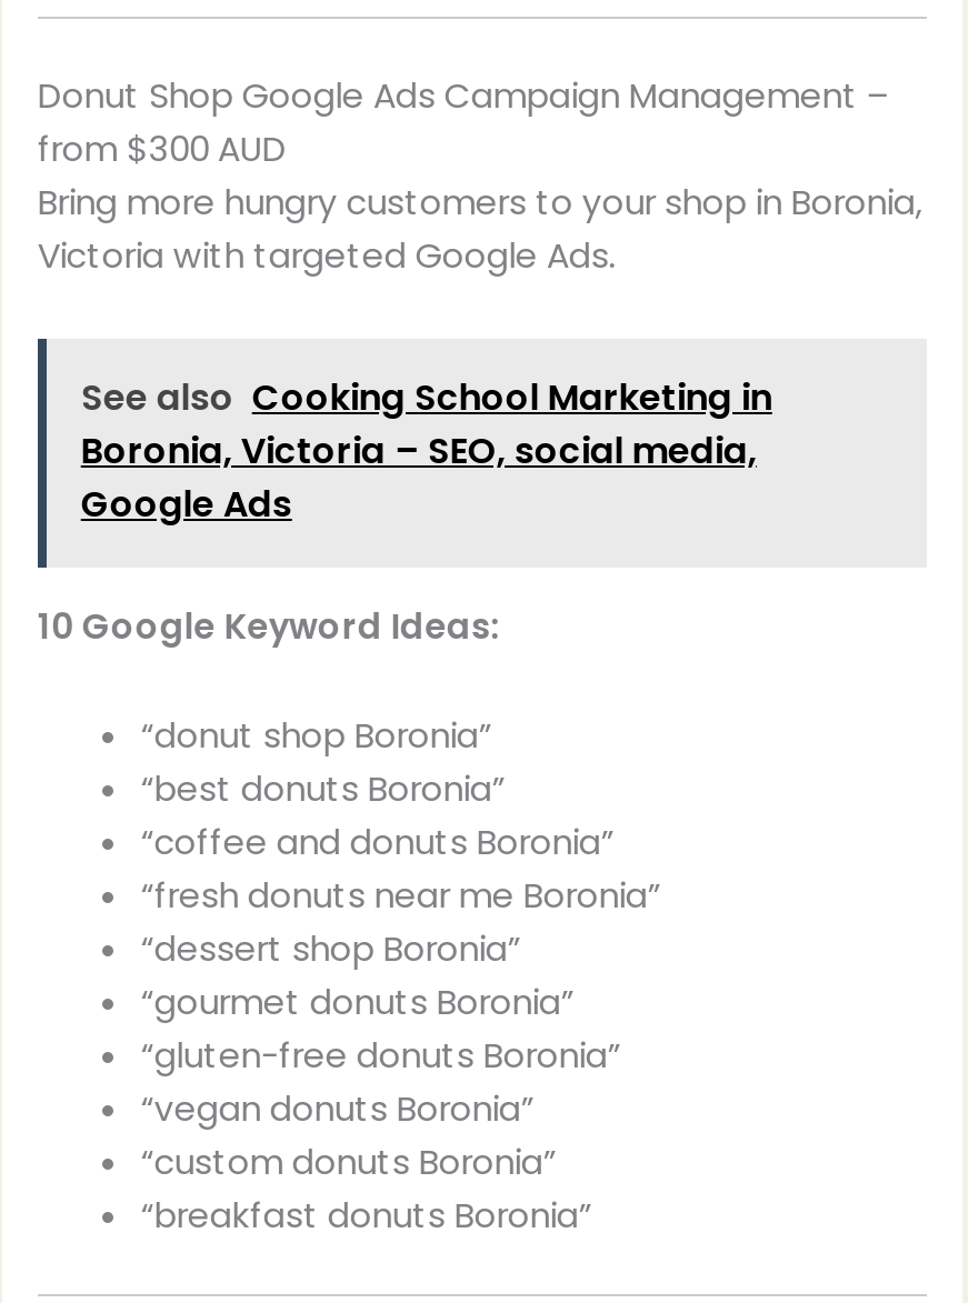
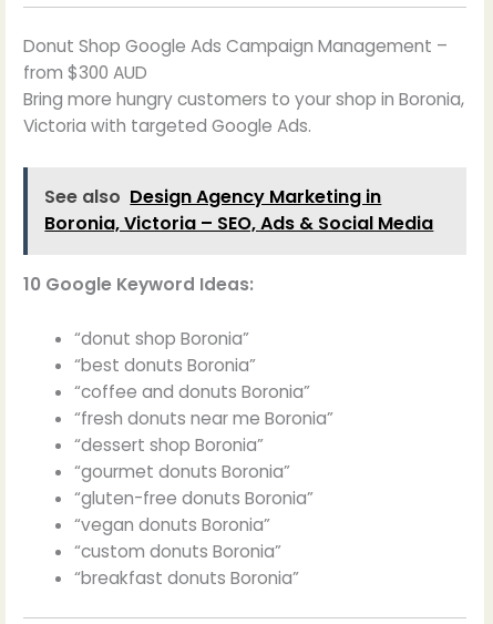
[81,373,772,531] See also Cooking School Marketing in | Boronia, Victoria – SEO, social media, | Google Ads -> [45,184,434,237] See also Design Agency Marketing in | Boronia, Victoria – SEO, Ads & Social Media

